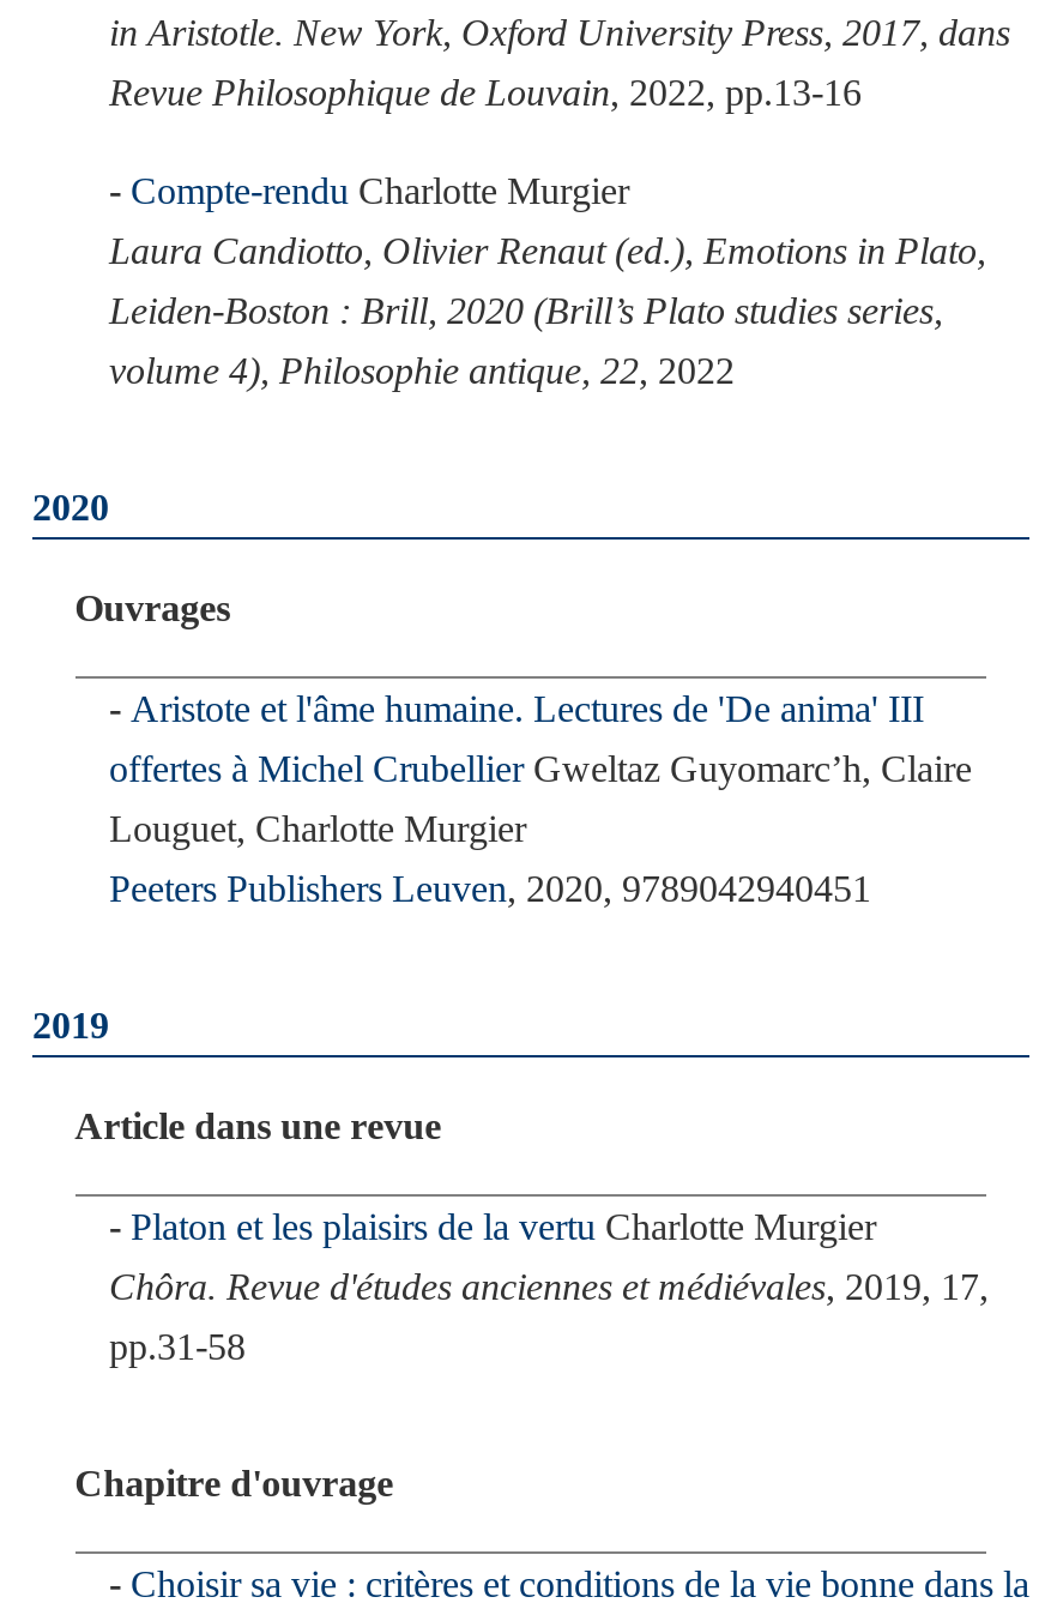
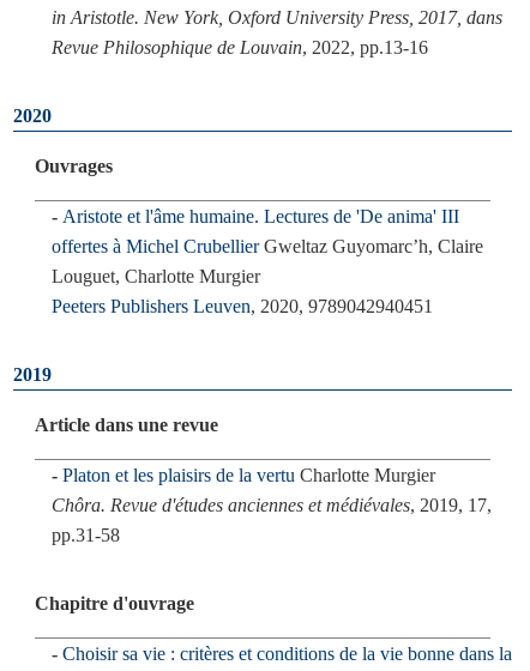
[109,170,986,391] Compte-rendu Charlotte Murgier | Laura Candiotto, Olivier Renaut (ed.), Emotions in Plato, | Leiden-Boston : Brill, 2020 (Brill’s Plato studies series, | volume 4), Philosophie antique, 22, 2022 -> none

